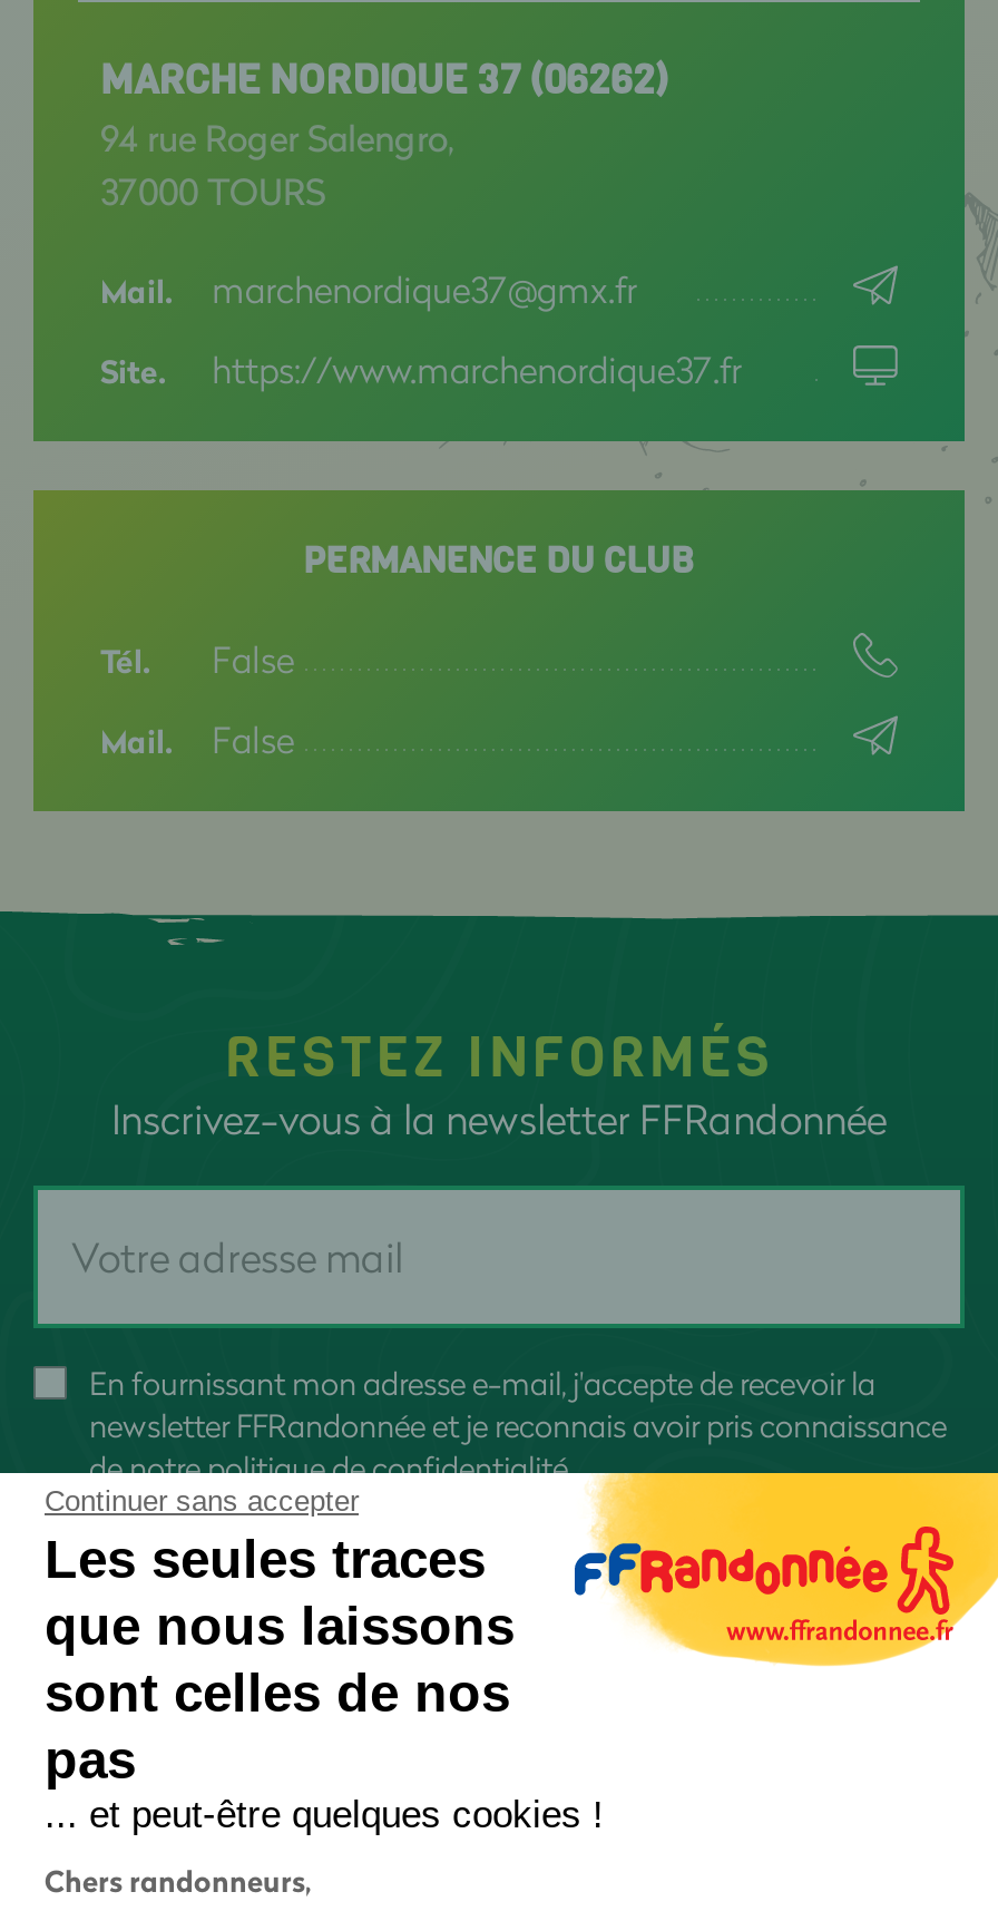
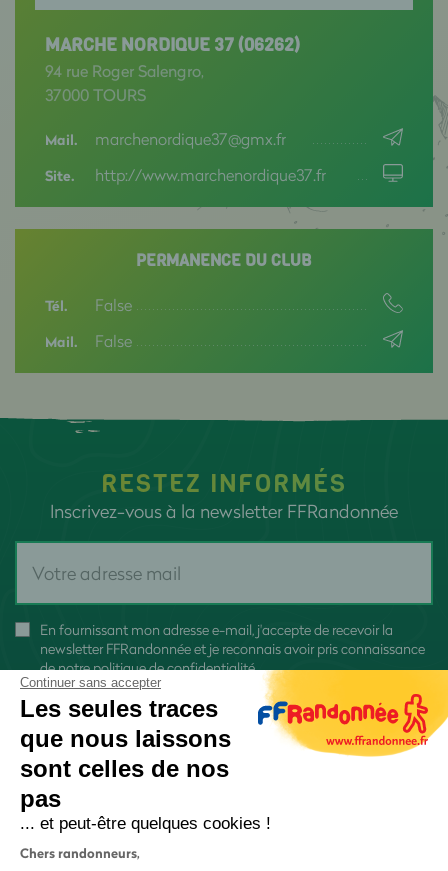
[212,346,742,393] https://www.marchenordique37.fr -> [95,164,326,185] http://www.marchenordique37.fr

